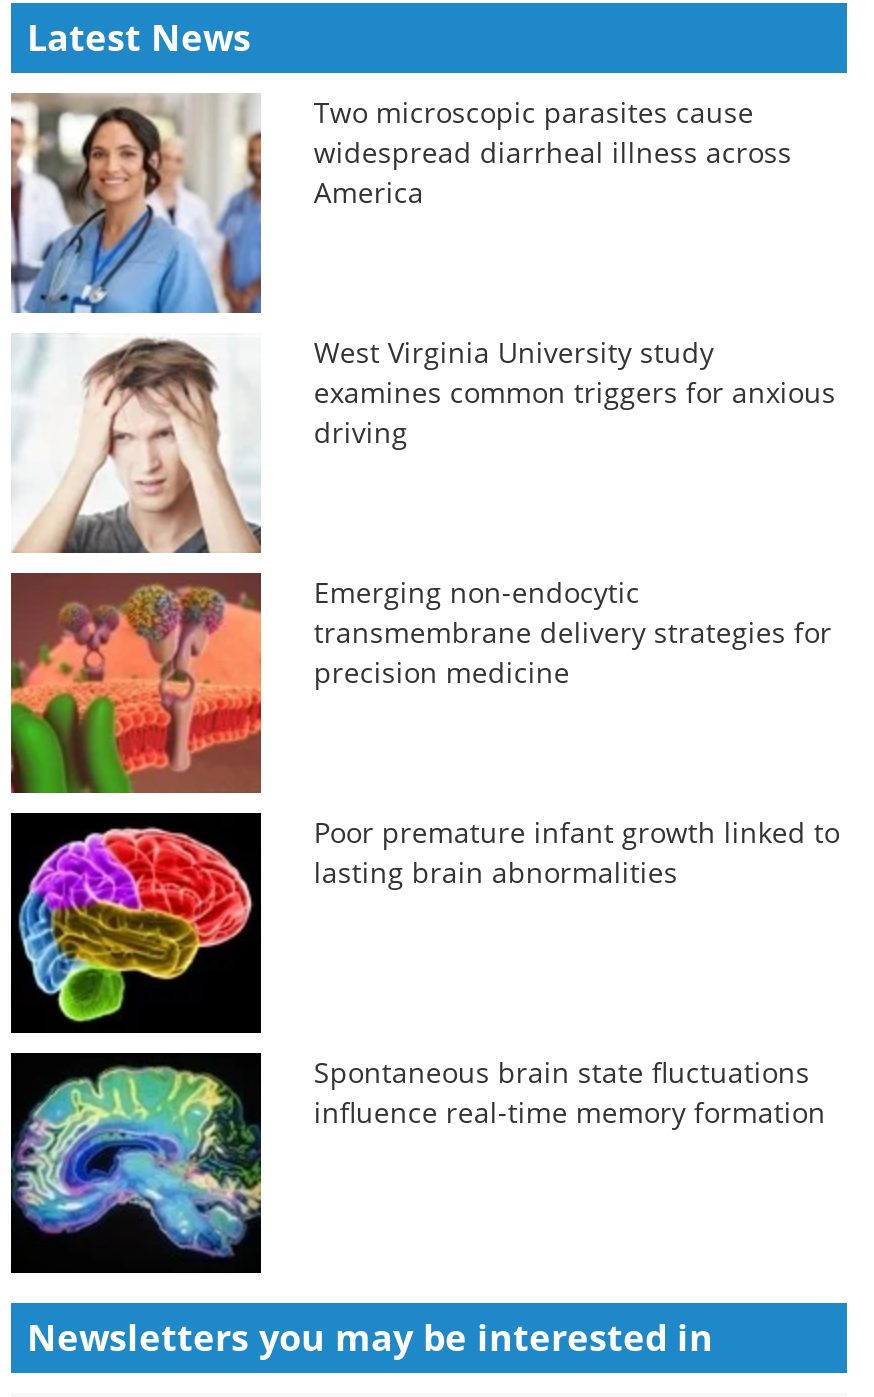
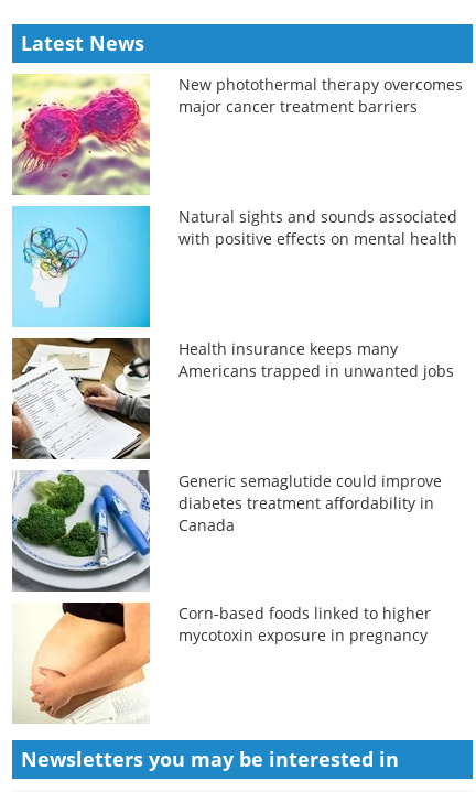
[9,93,792,315] [image] | Two microscopic parasites cause | widespread diarrheal illness across | America -> [12,74,463,196] [image] | New photothermal therapy overcomes | major cancer treatment barriers
[11,333,836,555] [image] | West Virginia University study | examines common triggers for anxious | driving -> [12,205,458,328] [image] | Natural sights and sounds associated | with positive effects on mental health
[9,571,832,795] [image] | Emerging non-endocytic | transmembrane delivery strategies for | precision medicine -> [11,338,454,460] [image] | Health insurance keeps many | Americans trapped in unwanted jobs
[9,811,840,1035] [image] | Poor premature infant growth linked to | lasting brain abnormalities -> [11,469,442,593] [image] | Generic semaglutide could improve | diabetes treatment affordability in | Canada
[9,1051,826,1275] [image] | Spontaneous brain state fluctuations | influence real-time memory formation -> [12,601,431,724] [image] | Corn-based foods linked to higher | mycotoxin exposure in pregnancy

